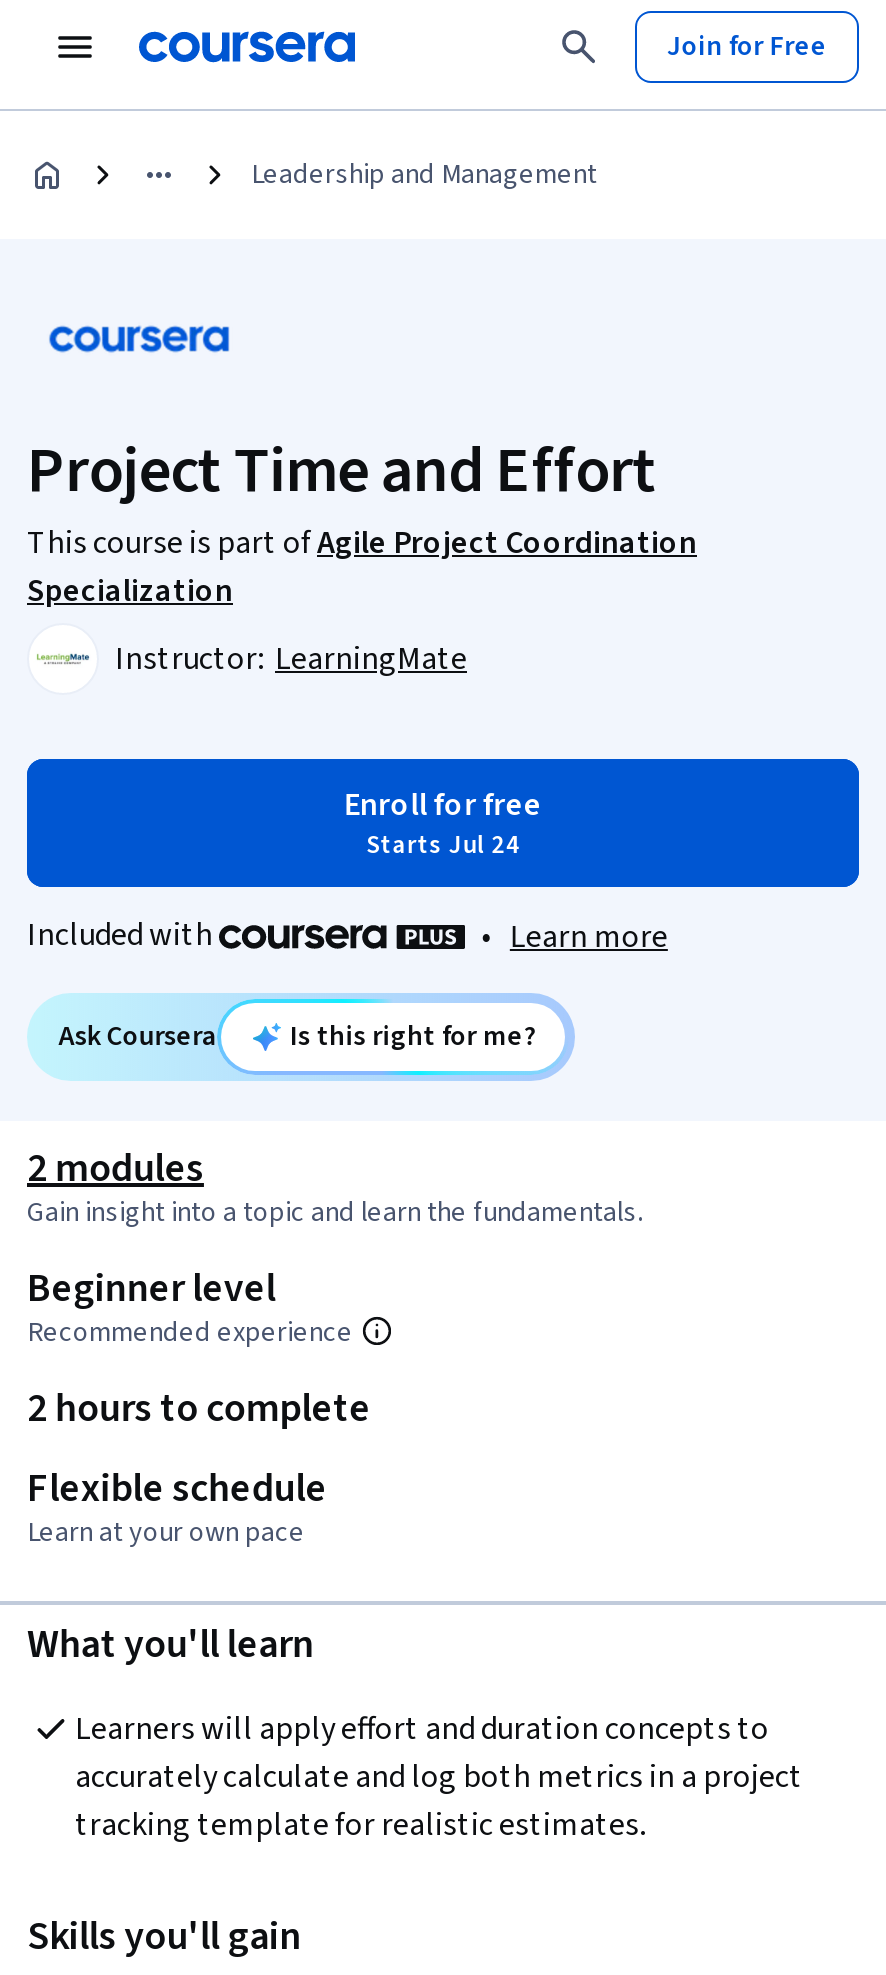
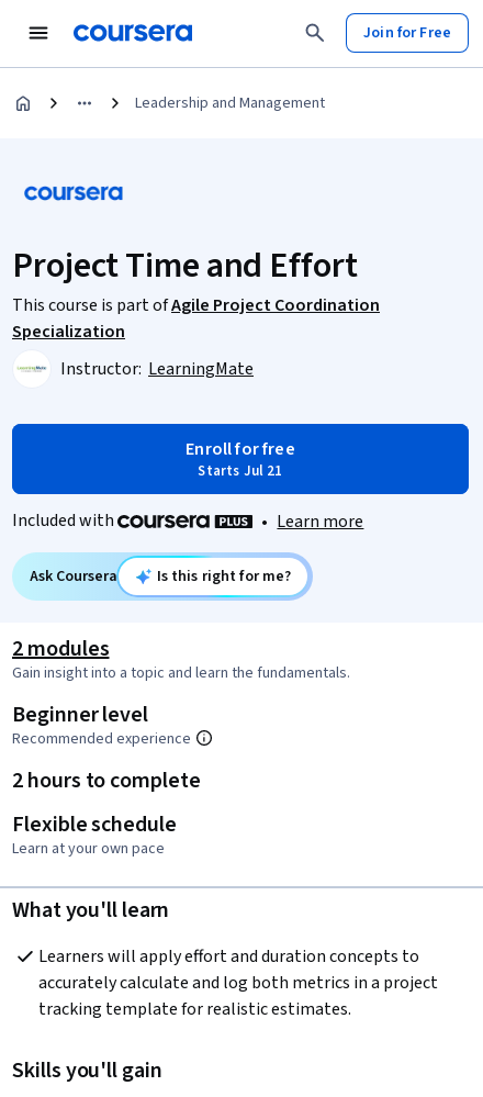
[366,827,520,863] Starts Jul 24 -> [198,461,283,481] Starts Jul 21

